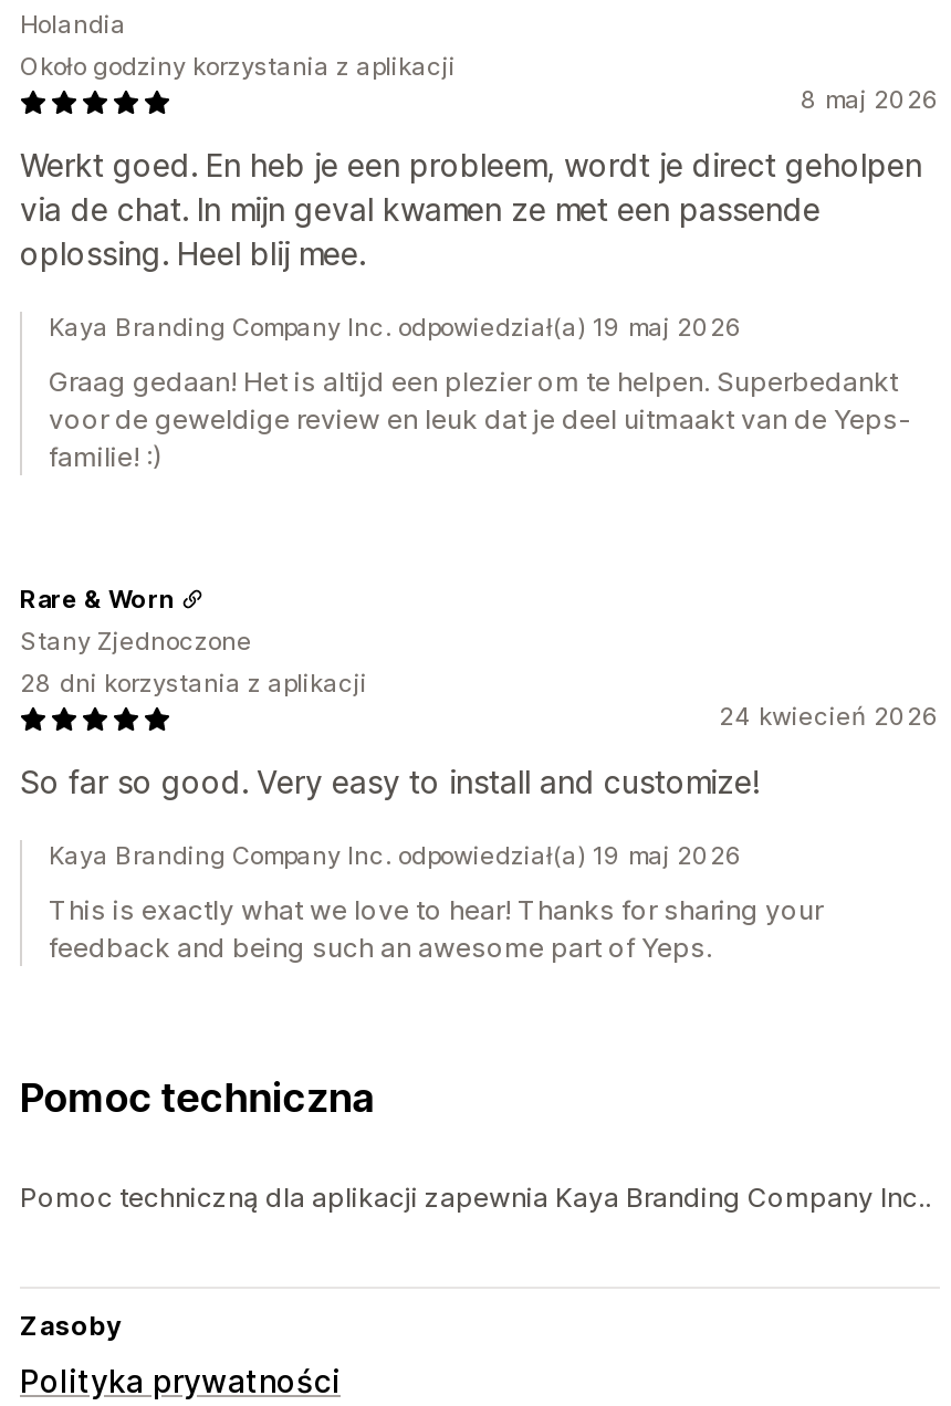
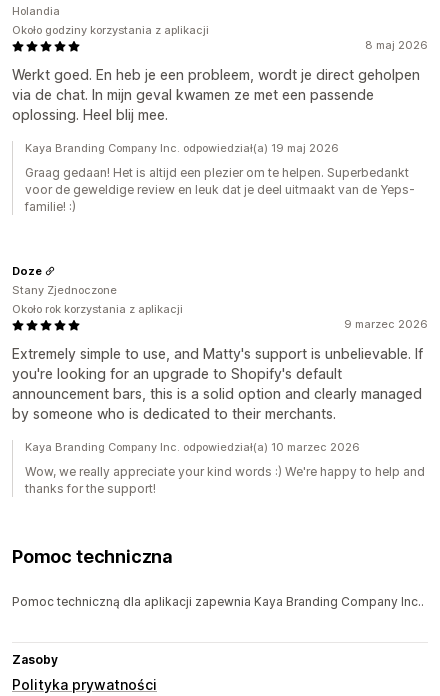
[20,584,175,615] Rare & Worn -> [12,264,42,278] Doze
[20,669,367,700] 28 dni korzystania z aplikacji -> [12,302,183,316] Około rok korzystania z aplikacji
[719,702,940,733] 24 kwiecień 2026 -> [344,317,428,331] 9 marzec 2026
[20,764,759,801] So far so good. Very easy to install and customize! -> [12,345,423,422] Extremely simple to use, and Matty's support is unbelievable. If | you're looking for an upgrade to Shopify's default | announcement bars, this is a solid option and clearly managed | by someone who is dedicated to their merchants.
[49,841,743,872] Kaya Branding Company Inc. odpowiedział(a) 19 maj 2026 -> [25,440,360,454] Kaya Branding Company Inc. odpowiedział(a) 10 marzec 2026
[49,894,823,965] This is exactly what we love to hear! Thanks for sharing your | feedback and being such an awesome part of Yeps. -> [25,464,425,496] Wow, we really appreciate your kind words :) We're happy to help and | thanks for the support!

